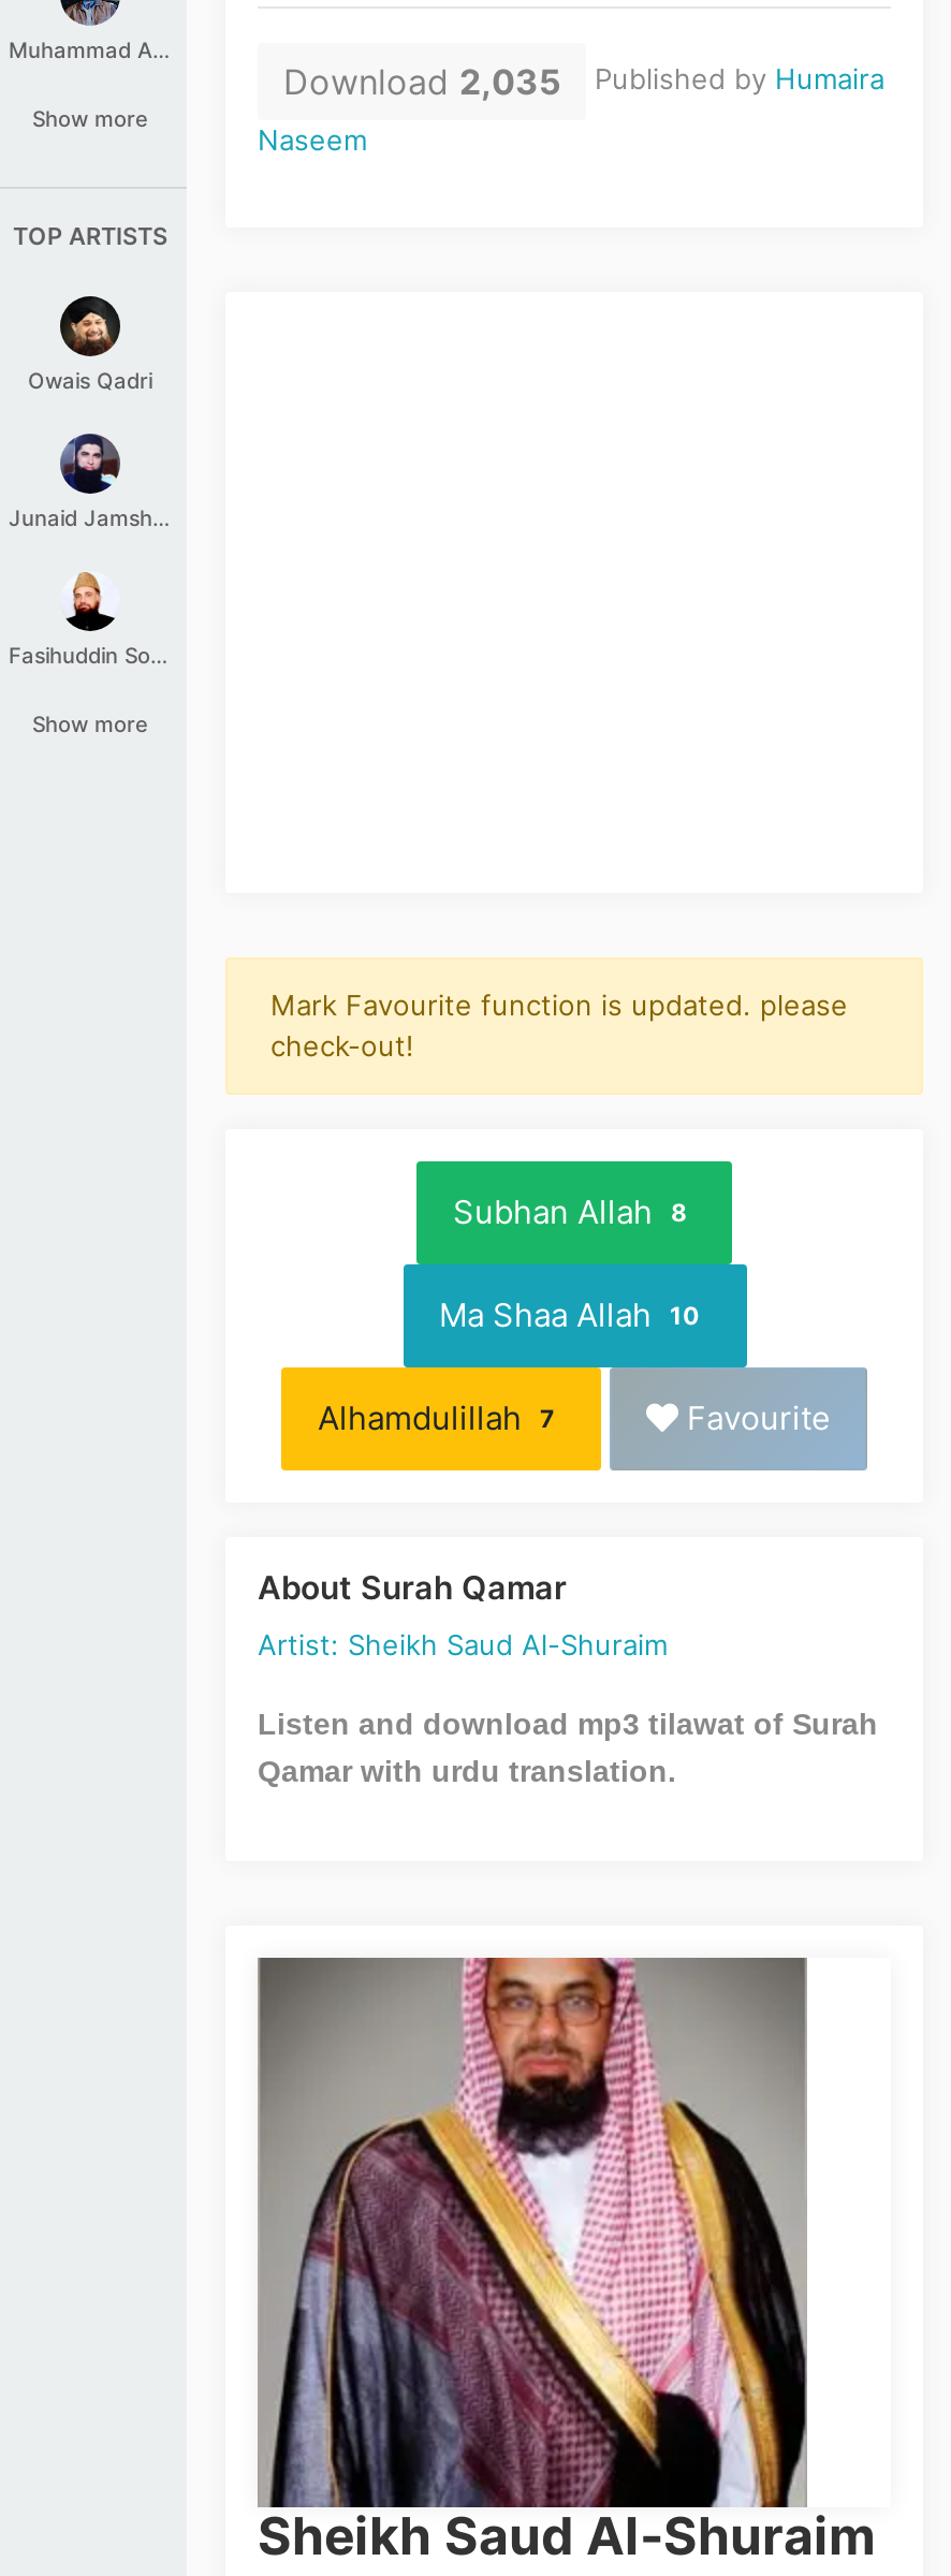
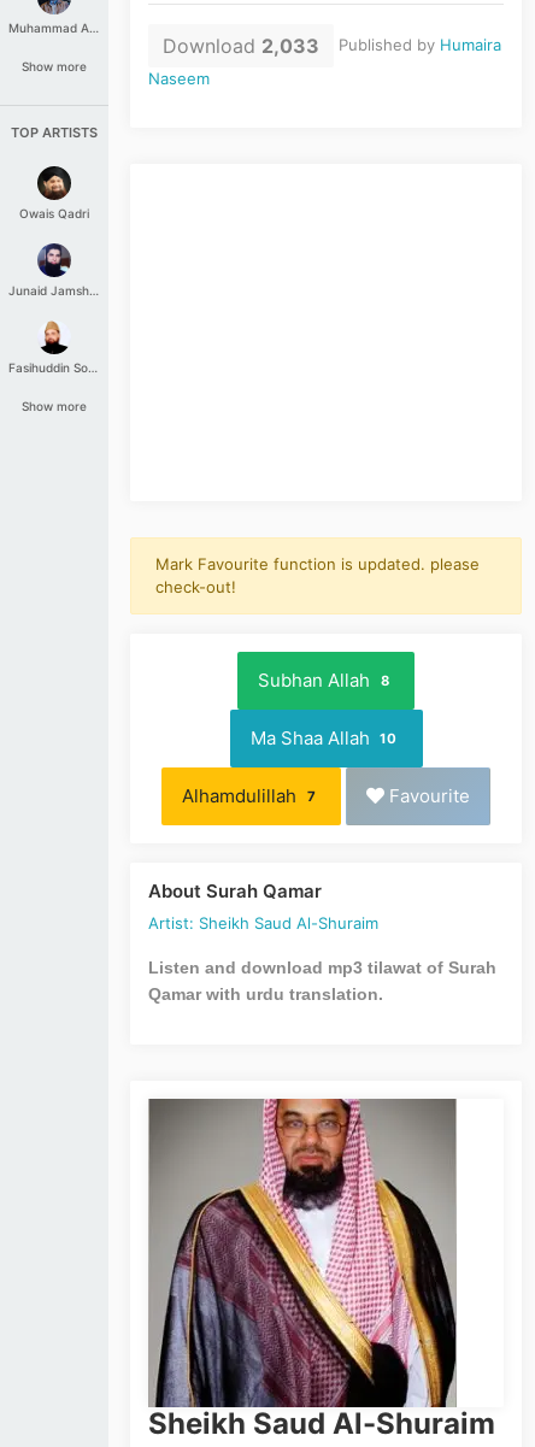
[283,59,884,102] Download 2,035 Published by Humaira -> [163,33,501,57] Download 2,033 Published by Humaira

